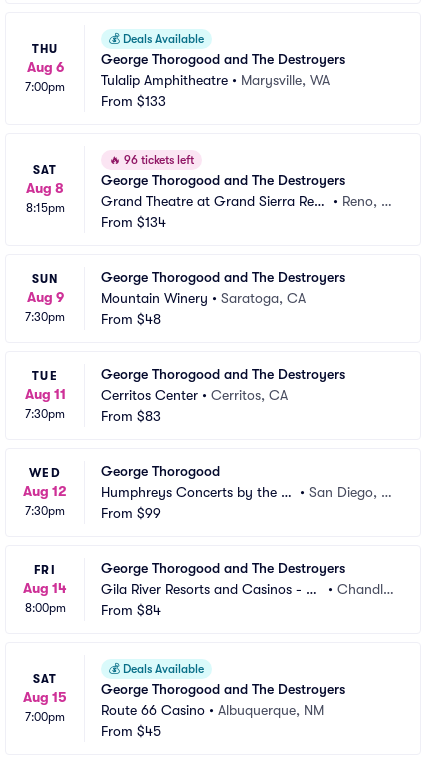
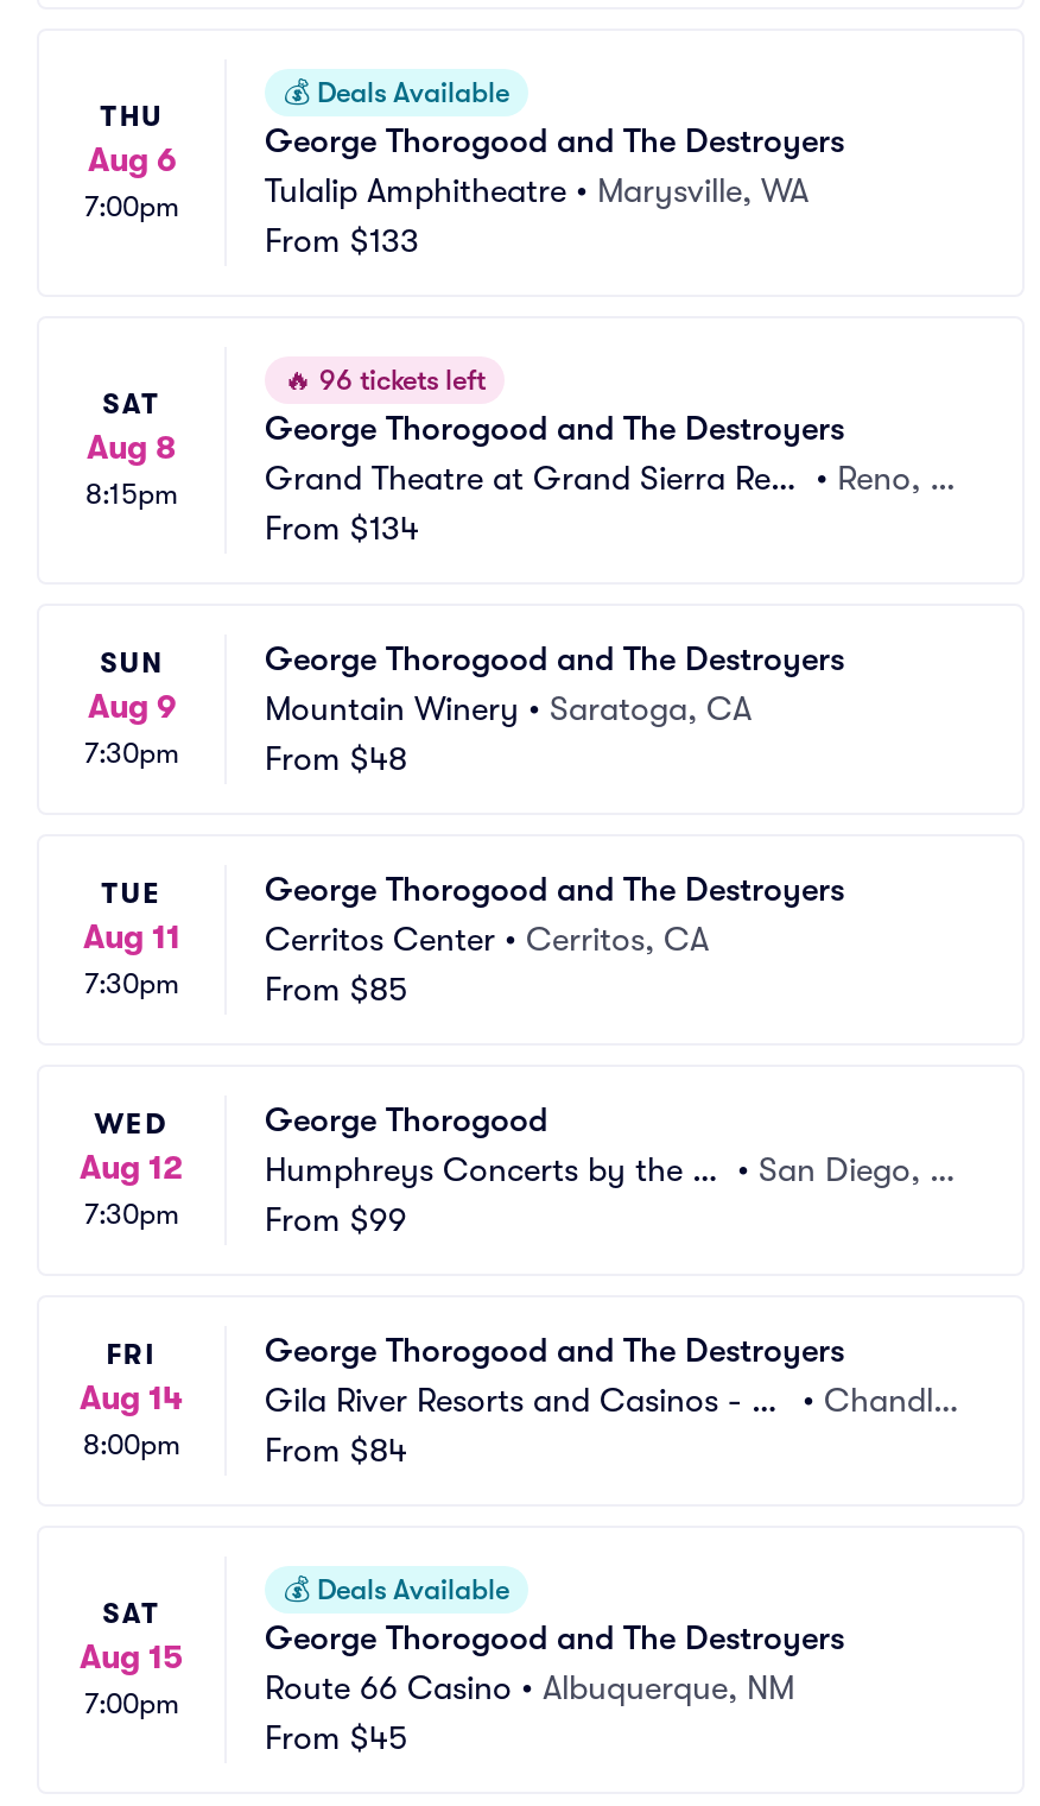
[101,408,161,424] From $83 -> [265,970,407,1008] From $85

